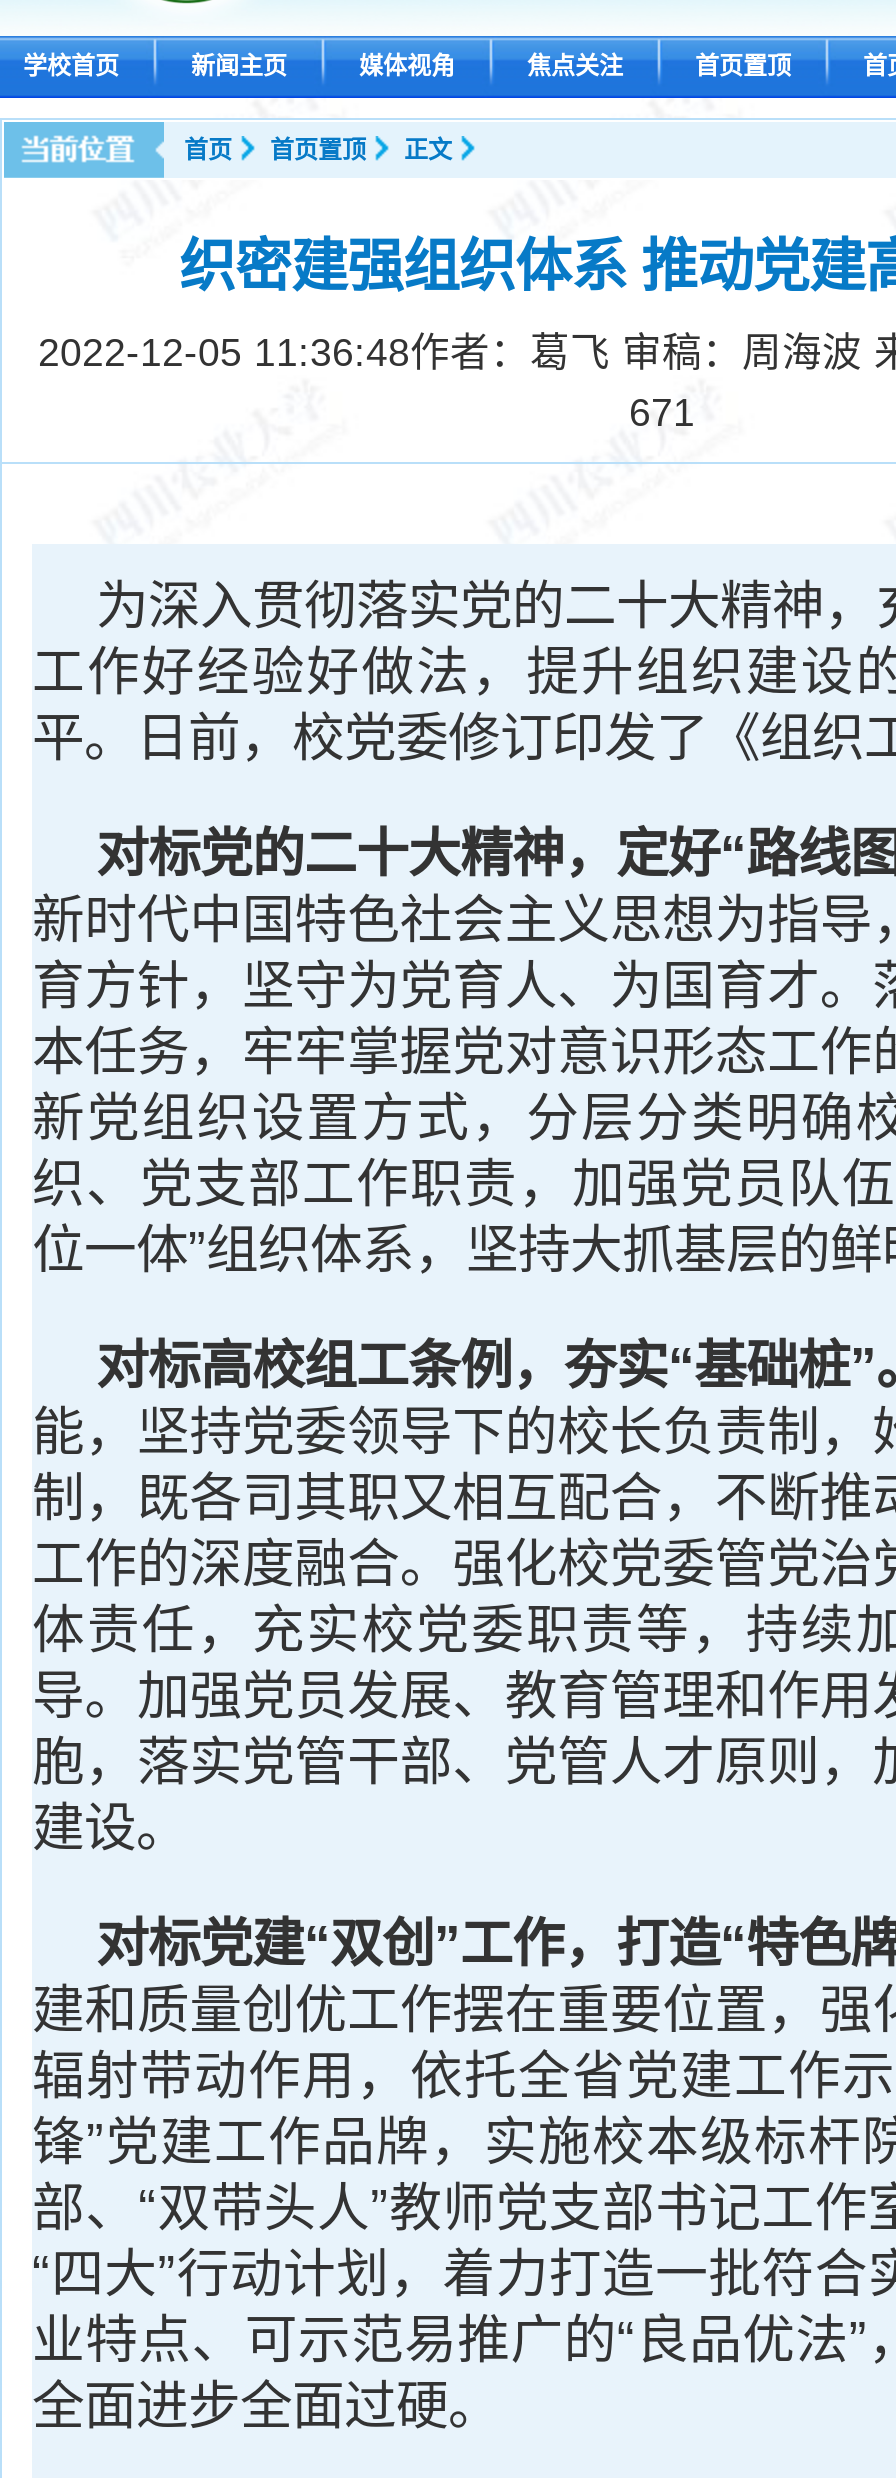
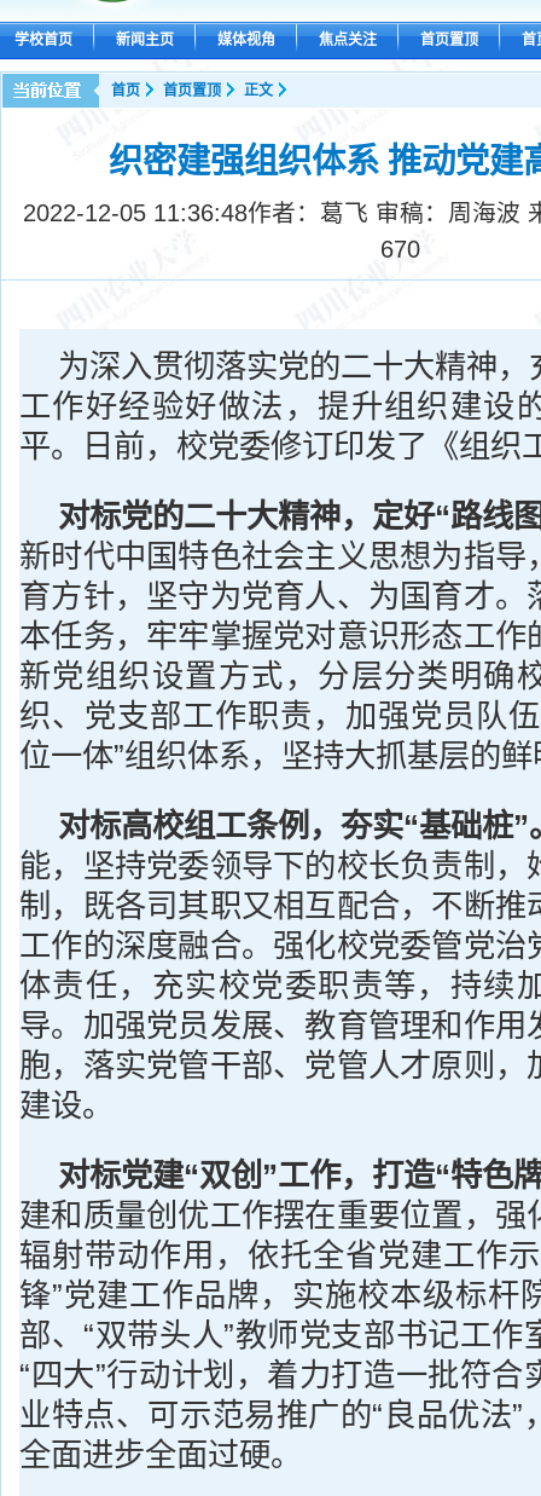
[629,390,695,434] 671 -> [380,236,420,262] 670

